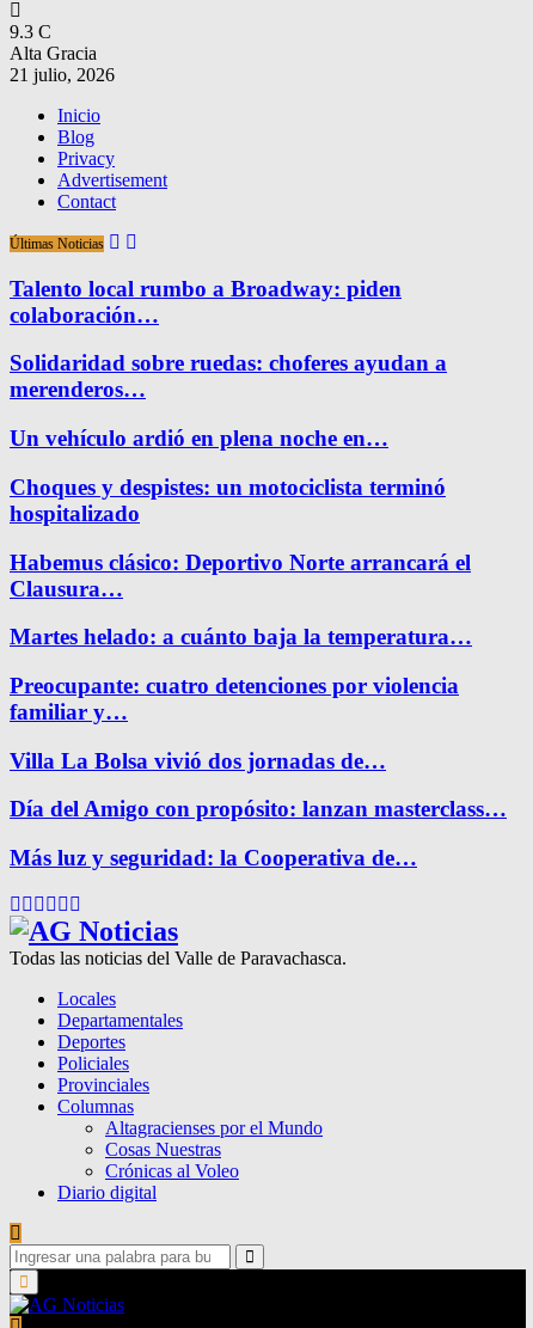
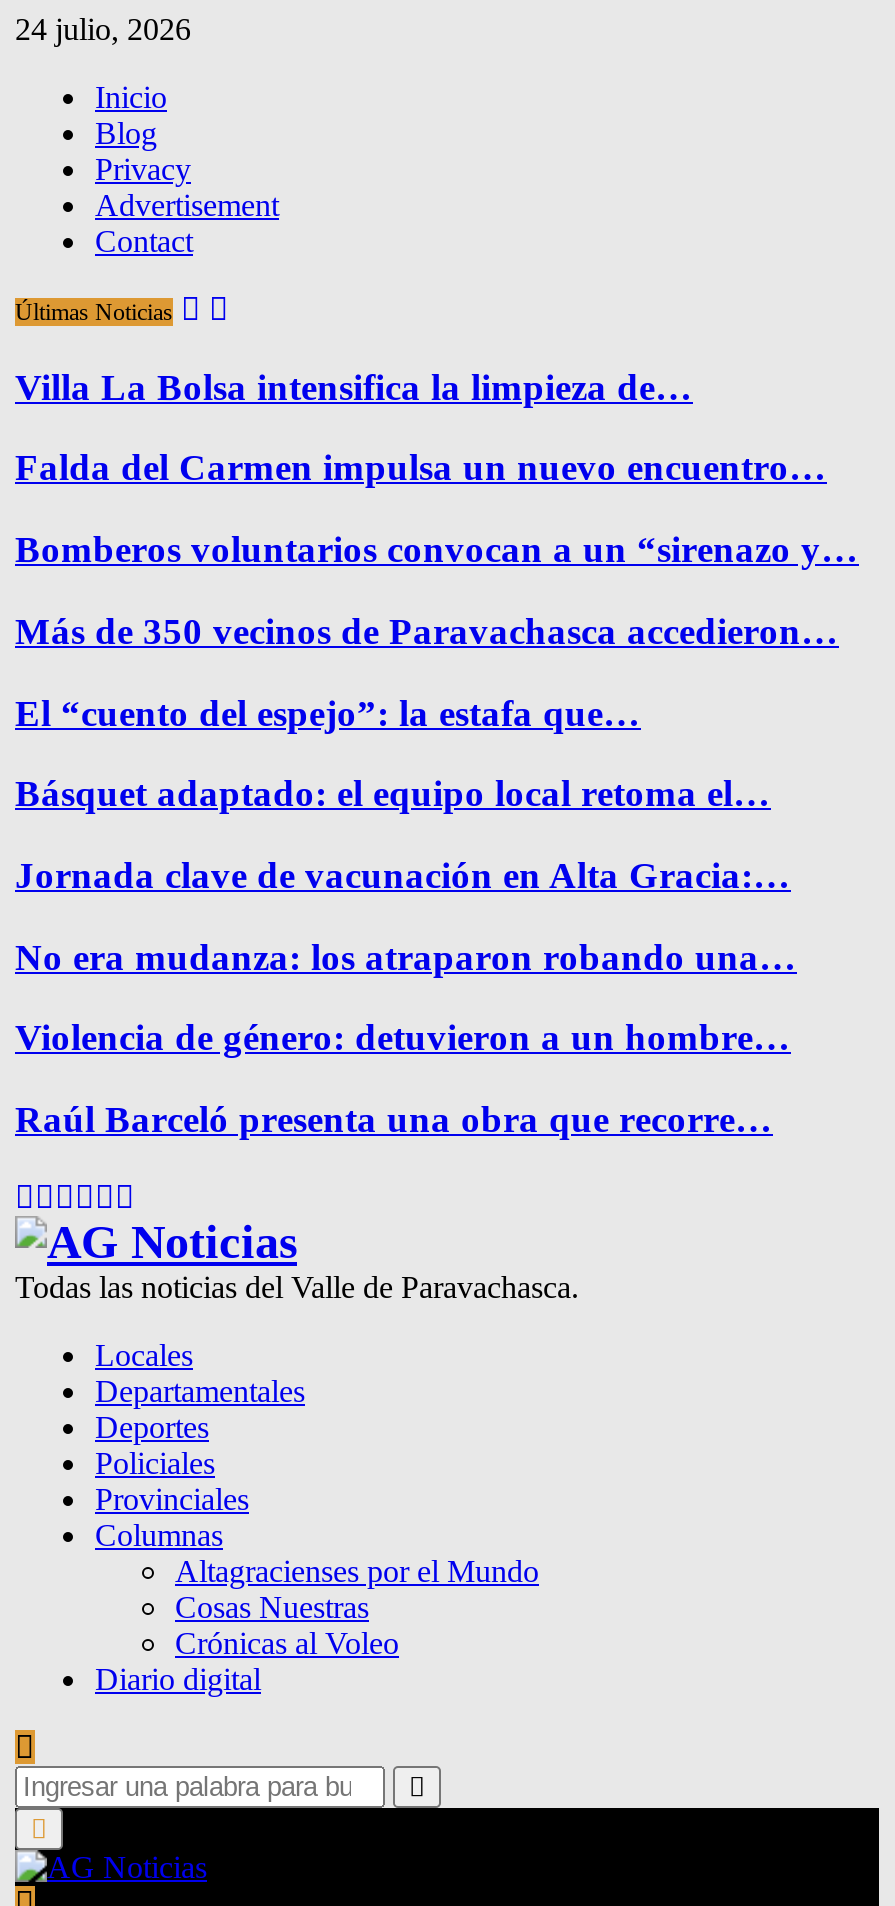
[10,22,115,85] 9.3 C | Alta Gracia | 21 julio, 2026 -> [15,12,191,46] 24 julio, 2026
[10,276,402,327] Talento local rumbo a Broadway: piden | colaboración… -> [15,365,693,407] Villa La Bolsa intensifica la limpieza de…
[10,351,447,402] Solidaridad sobre ruedas: choferes ayudan a | merenderos… -> [15,447,827,489] Falda del Carmen impulsa un nuevo encuentro…
[10,426,388,451] Un vehículo ardió en plena noche en… -> [15,528,859,570] Bomberos voluntarios convocan a un “sirenazo y…
[10,474,446,526] Choques y despistes: un motociclista terminó | hospitalizado -> [15,610,839,652] Más de 350 vecinos de Paravachasca accedieron…
[10,549,471,601] Habemus clásico: Deportivo Norte arrancará el | Clausura… -> [15,691,641,733] El “cuento del espejo”: la estafa que…
[10,624,472,649] Martes helado: a cuánto baja la temperatura… -> [15,773,771,815] Básquet adaptado: el equipo local retoma el…
[10,673,459,724] Preocupante: cuatro detenciones por violencia | familiar y… -> [15,854,791,896] Jornada clave de vacunación en Alta Gracia:…
[10,748,386,773] Villa La Bolsa vivió dos jornadas de… -> [15,936,797,978] No era mudanza: los atraparon robando una…
[10,797,507,822] Día del Amigo con propósito: lanzan masterclass… -> [15,1017,791,1059] Violencia de género: detuvieron a un hombre…
[10,845,417,870] Más luz y seguridad: la Cooperativa de… -> [15,1098,773,1140] Raúl Barceló presenta una obra que recorre…

